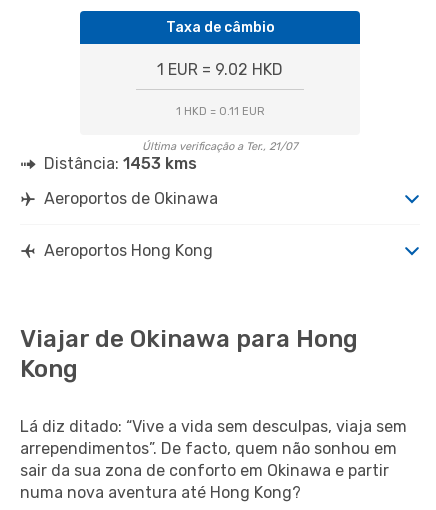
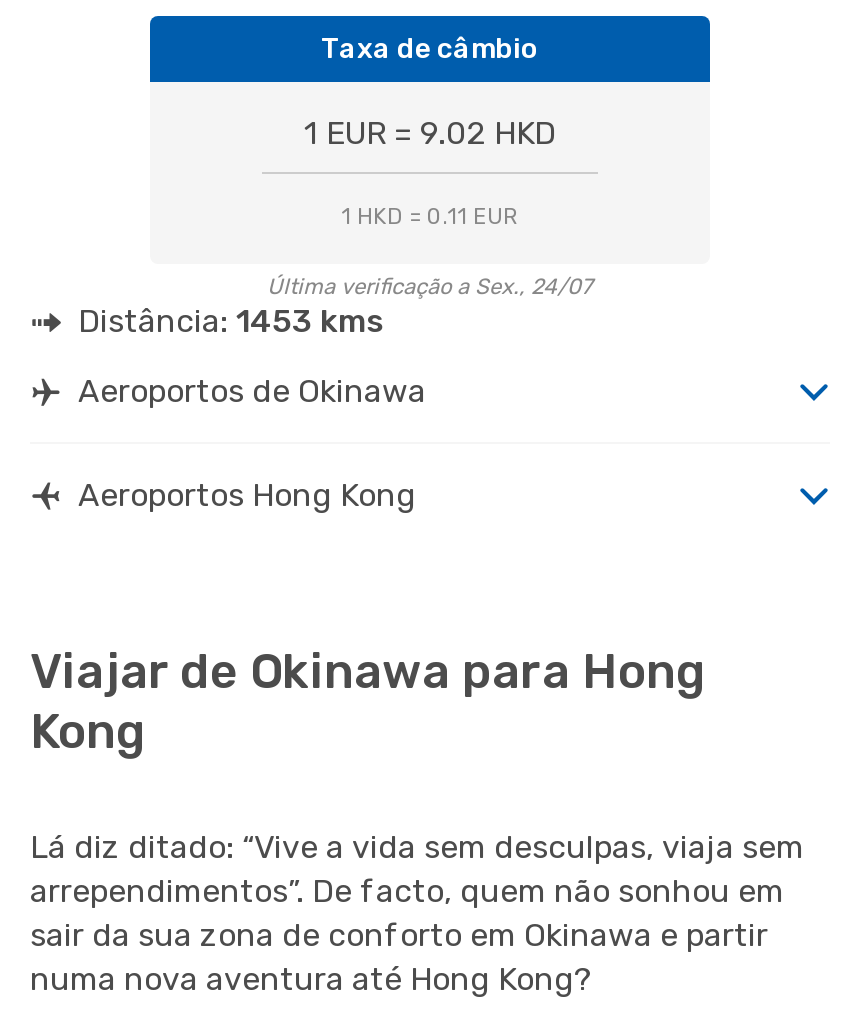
[142,140,298,153] Última verificação a Ter., 21/07 -> [267,274,593,300] Última verificação a Sex., 24/07

